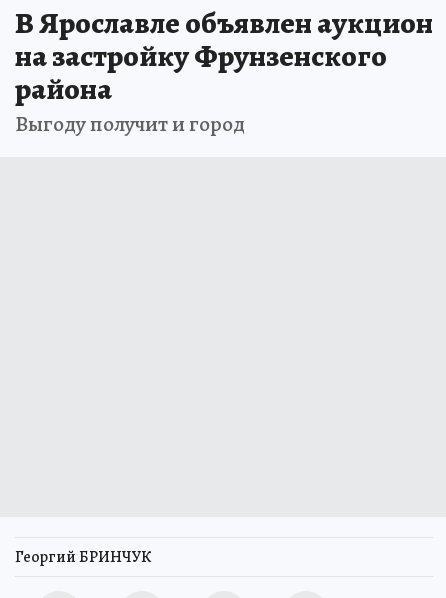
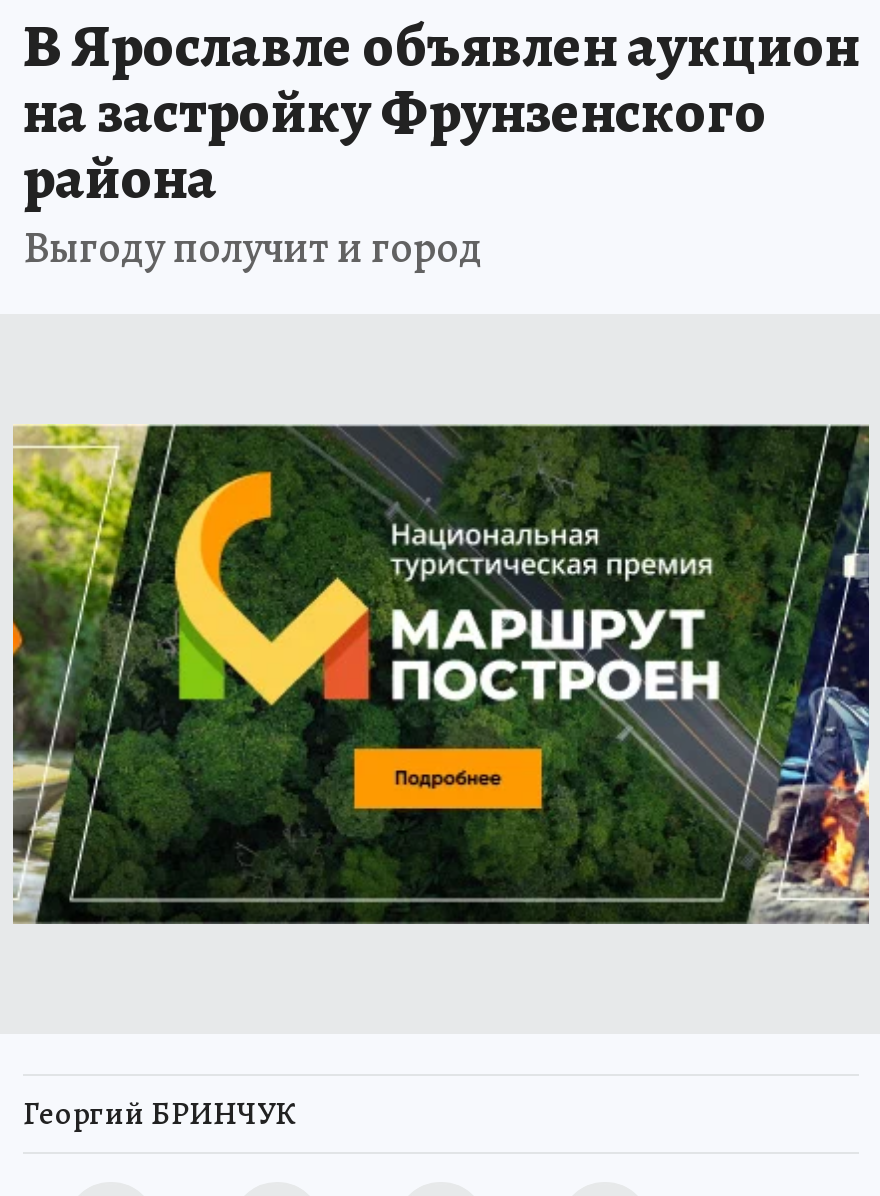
none -> [11,422,871,926] [image]

